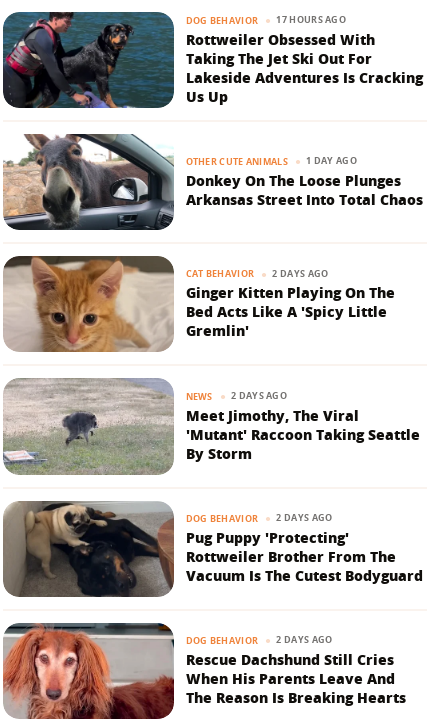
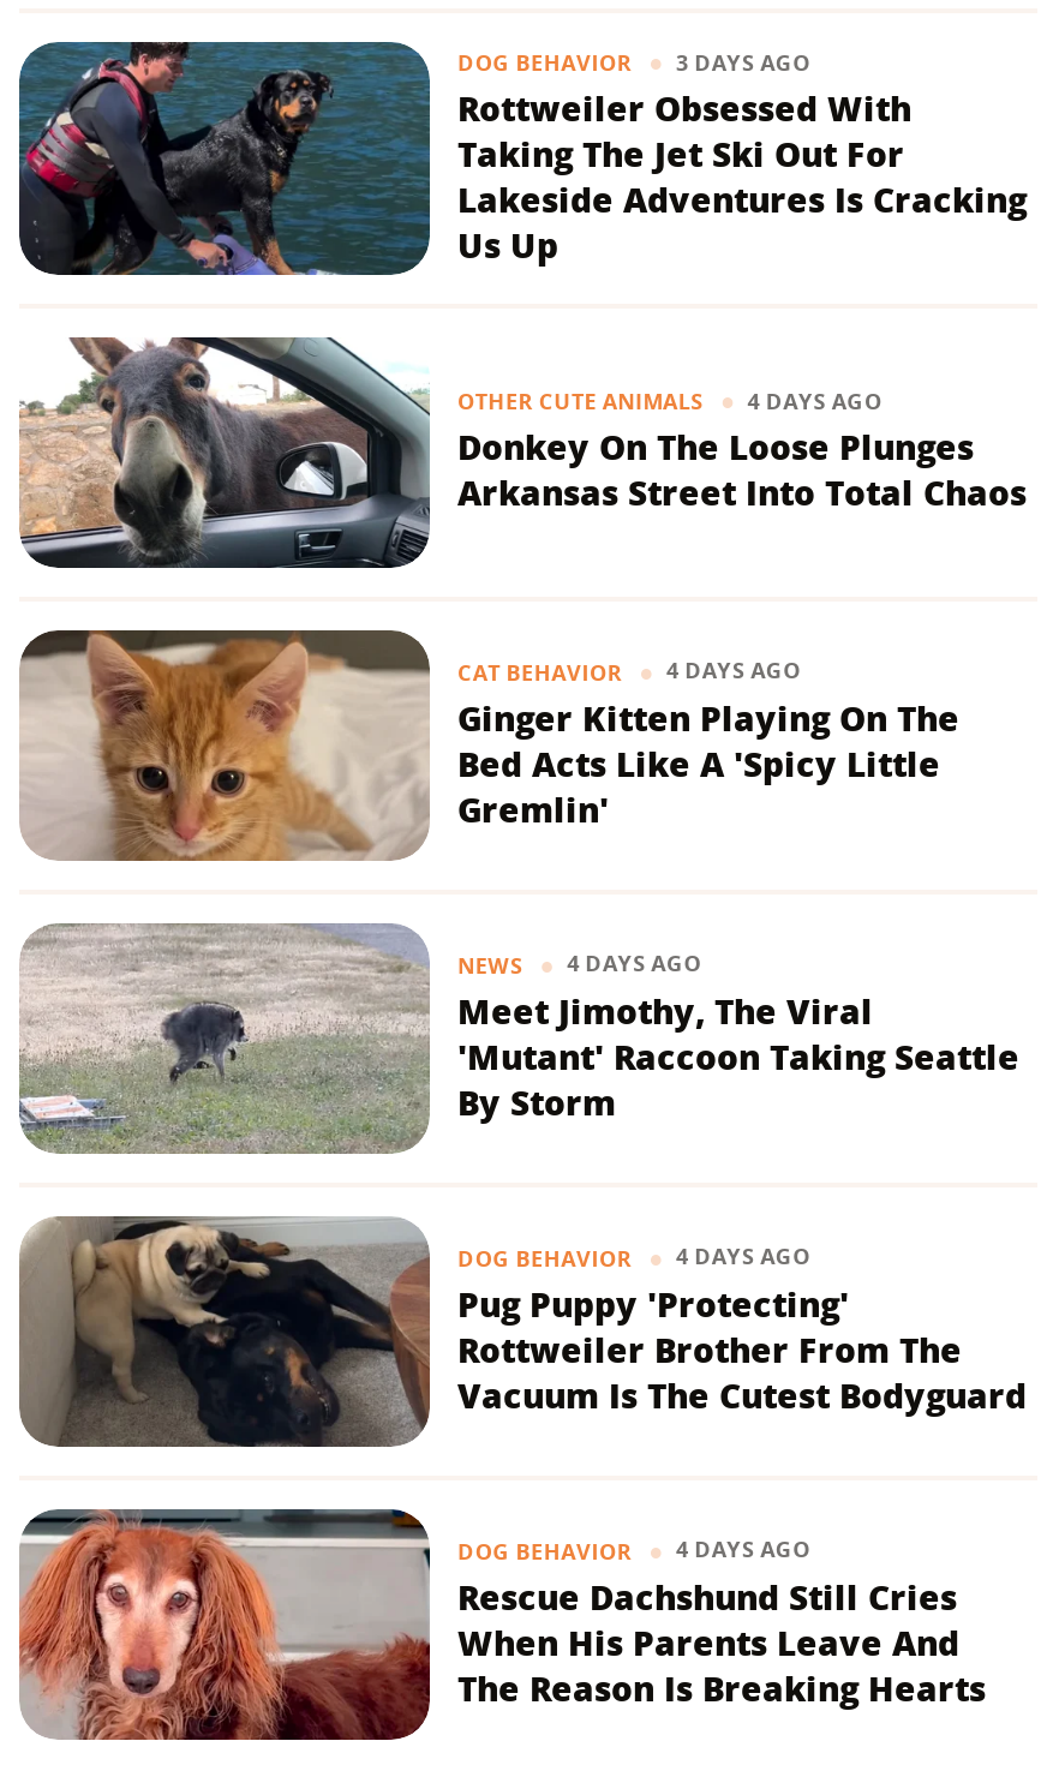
[185,13,346,27] DOG BEHAVIOR 17 HOURS AGO -> [457,45,810,78] DOG BEHAVIOR 3 DAYS AGO
[185,154,357,168] OTHER CUTE ANIMALS 1 DAY AGO -> [457,384,882,416] OTHER CUTE ANIMALS 4 DAYS AGO
[185,267,328,280] CAT BEHAVIOR 2 DAYS AGO -> [457,654,801,687] CAT BEHAVIOR 4 DAYS AGO
[185,389,287,402] NEWS 2 DAYS AGO -> [457,947,701,980] NEWS 4 DAYS AGO
[185,511,332,524] DOG BEHAVIOR 2 DAYS AGO -> [457,1240,810,1273] DOG BEHAVIOR 4 DAYS AGO
[185,633,332,647] DOG BEHAVIOR 2 DAYS AGO -> [457,1534,810,1566] DOG BEHAVIOR 4 DAYS AGO

